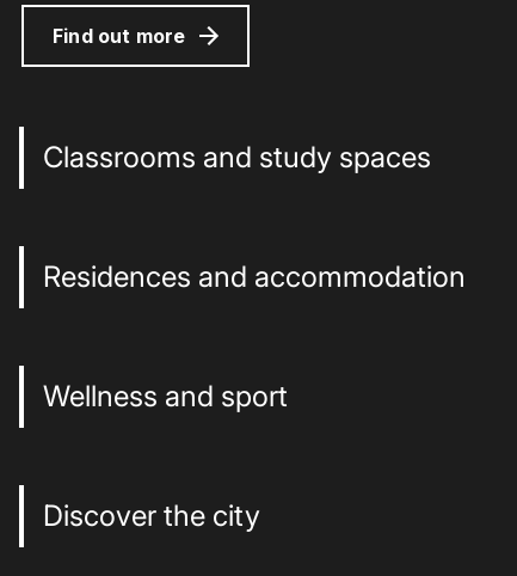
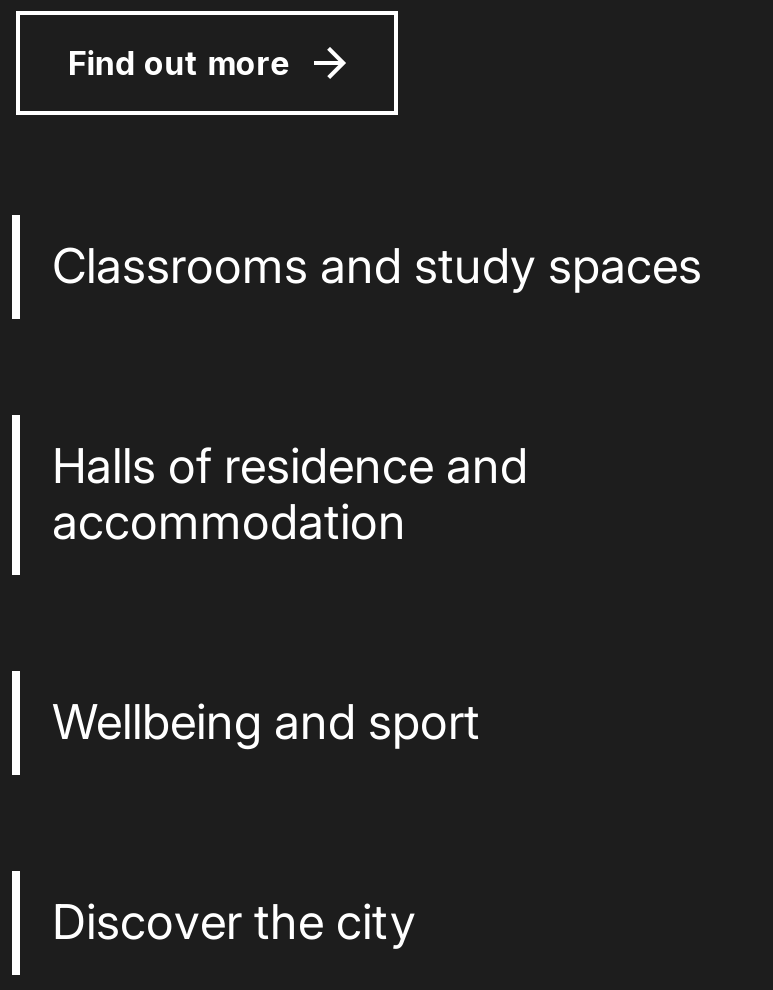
[43,260,466,294] Residences and accommodation -> [52,437,528,551] Halls of residence and | accommodation
[43,379,288,414] Wellness and sport -> [52,693,480,751] Wellbeing and sport

